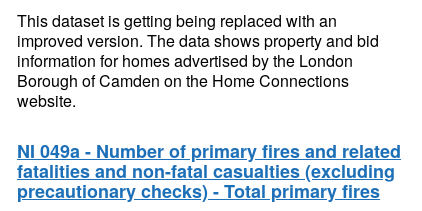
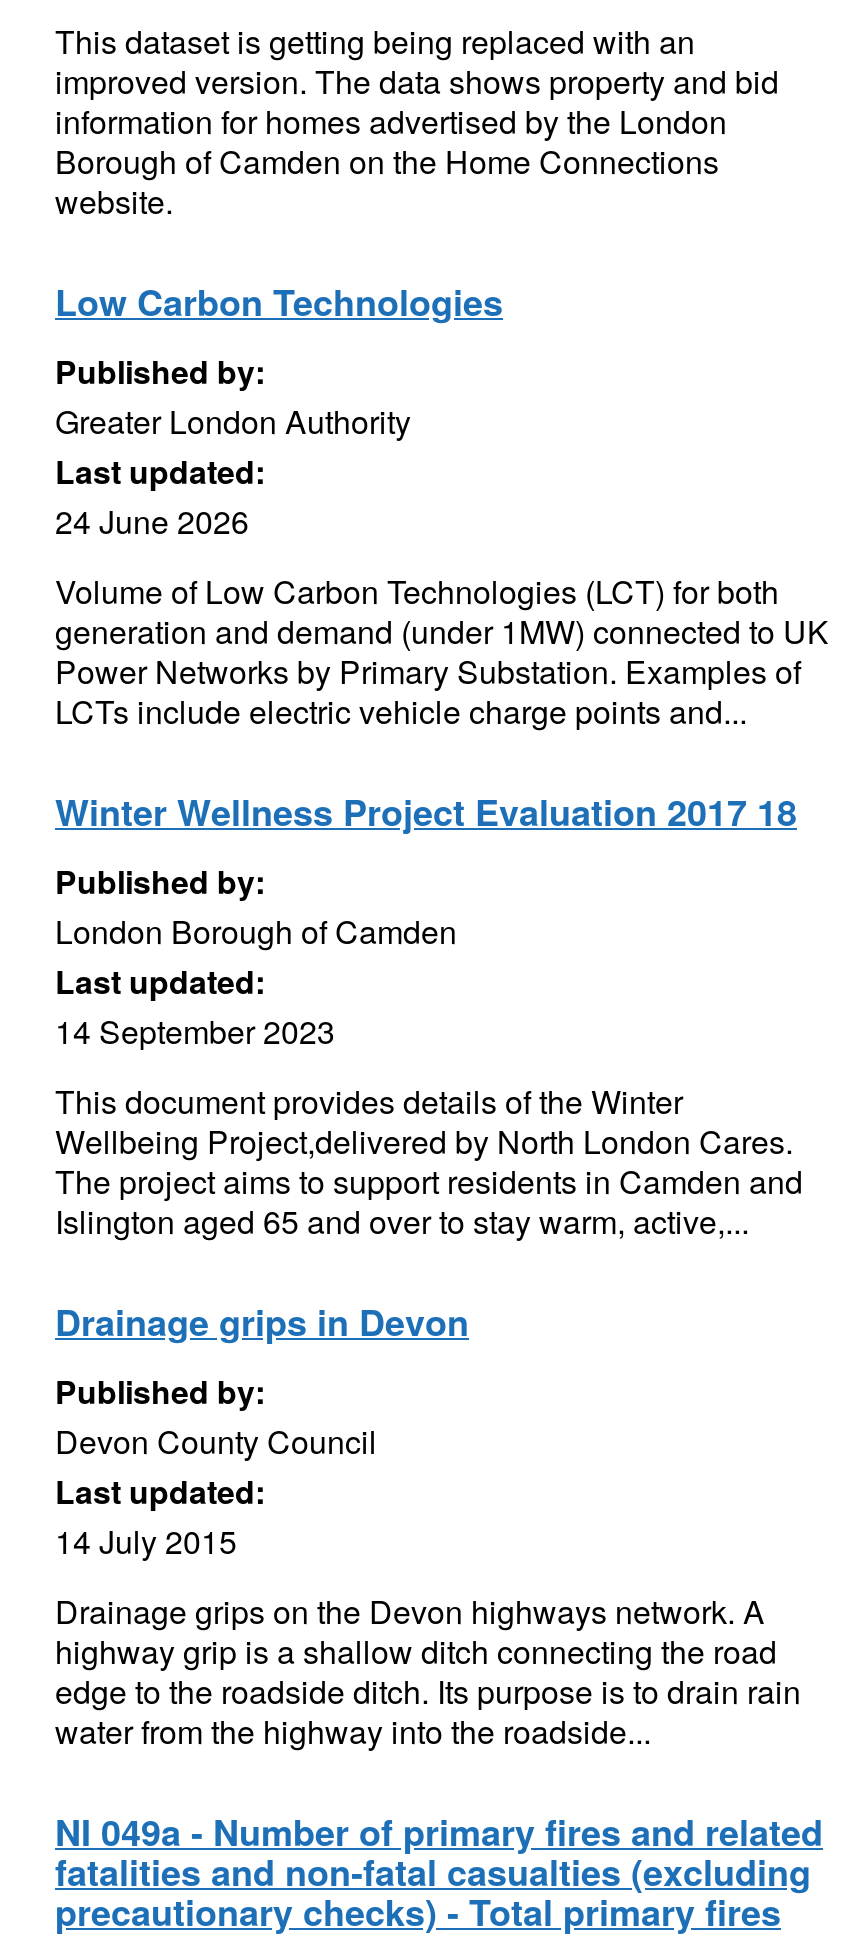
none -> [55,276,829,1754] Low Carbon Technologies | Published by: | Greater London Authority | Last updated: | 24 June 2026 | Volume of Low Carbon Technologies (LCT) for both | generation and demand (under 1MW) connected to UK | Power Networks by Primary Substation. Examples of | LCTs include electric vehicle charge points and... | Winter Wellness Project Evaluation 2017 18 | Published by: | London Borough of Camden | Last updated: | 14 September 2023 | This document provides details of the Winter | Wellbeing Project,delivered by North London Cares. | The project aims to support residents in Camden and | Islington aged 65 and over to stay warm, active,... | Drainage grips in Devon | Published by: | Devon County Council | Last updated: | 14 July 2015 | Drainage grips on the Devon highways network. A | highway grip is a shallow ditch connecting the road | edge to the roadside ditch. Its purpose is to drain rain | water from the highway into the roadside...

